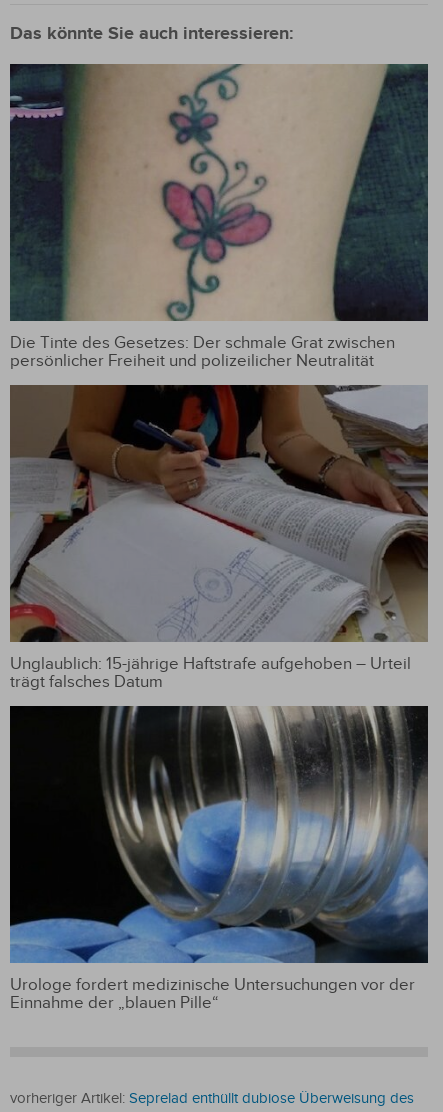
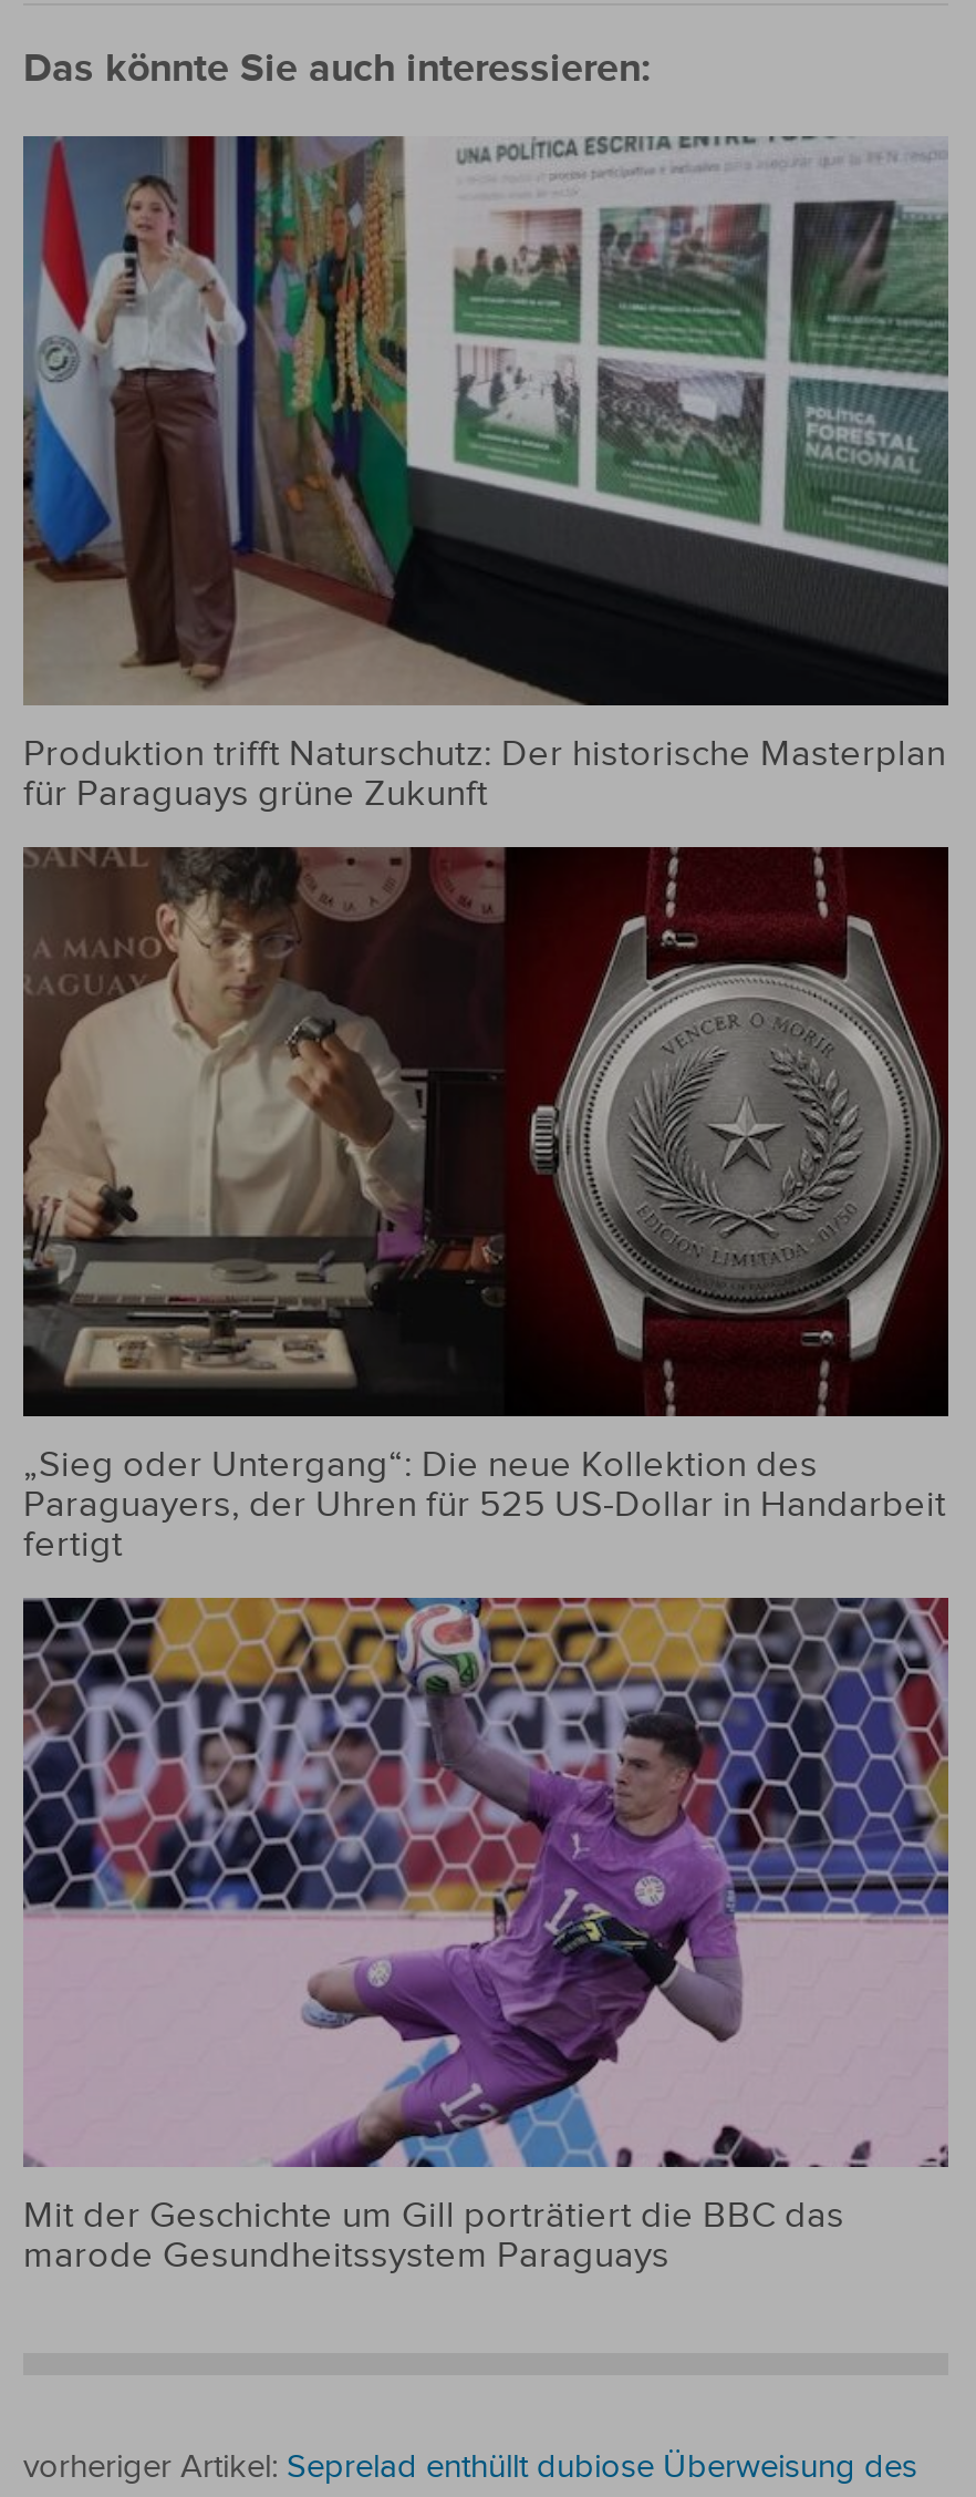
[9,63,429,371] [image] | Die Tinte des Gesetzes: Der schmale Grat zwischen | persönlicher Freiheit und polizeilicher Neutralität -> [21,134,948,817] [image] | Produktion trifft Naturschutz: Der historische Masterplan | für Paraguays grüne Zukunft
[9,384,429,692] [image] | Unglaublich: 15-jährige Haftstrafe aufgehoben – Urteil | trägt falsches Datum -> [21,845,951,1567] [image] | „Sieg oder Untergang“: Die neue Kollektion des | Paraguayers, der Uhren für 525 US-Dollar in Handarbeit | fertigt
[9,705,429,1013] [image] | Urologe fordert medizinische Untersuchungen vor der | Einnahme der „blauen Pille“ -> [21,1596,951,2278] [image] | Mit der Geschichte um Gill porträtiert die BBC das | marode Gesundheitssystem Paraguays

